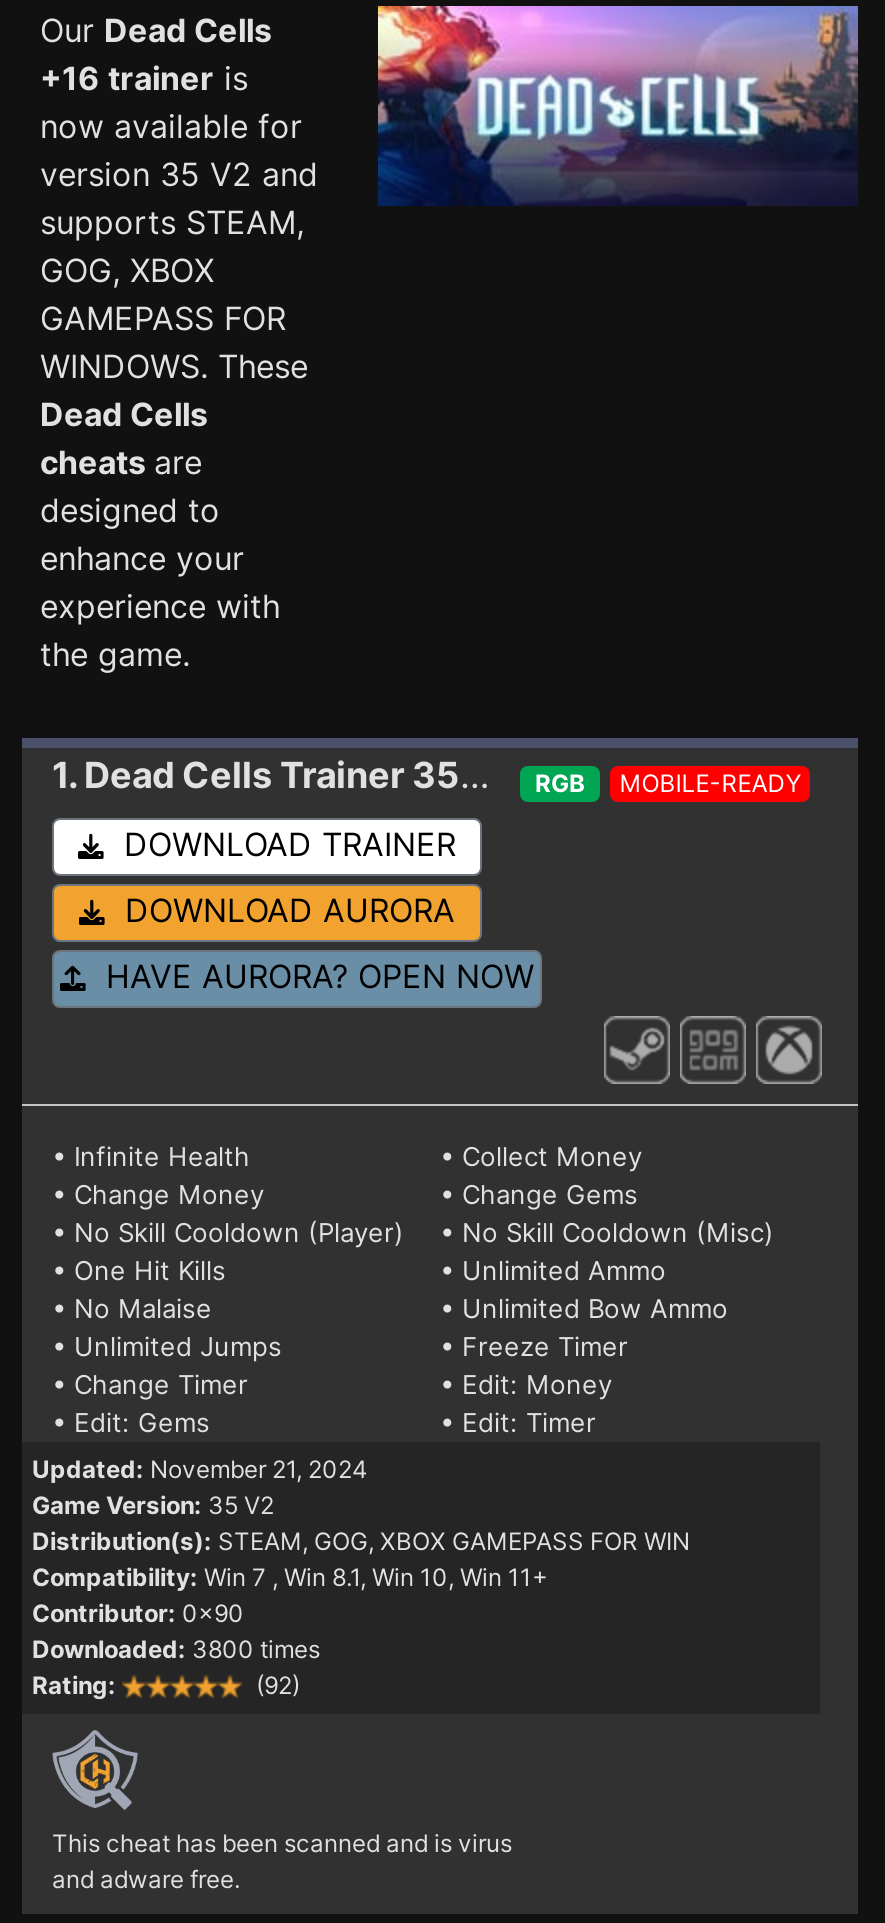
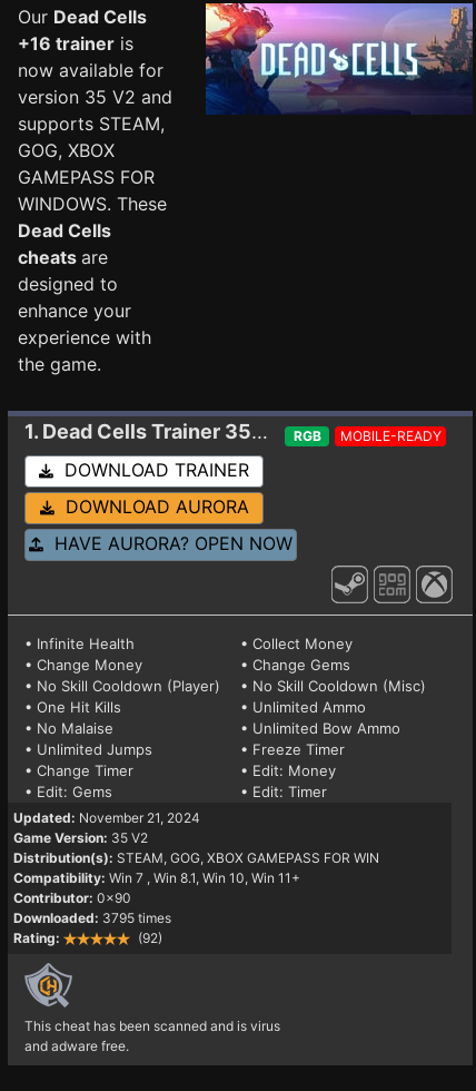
[32,1634,320,1664] Downloaded: 3800 times -> [13,910,171,926] Downloaded: 3795 times

